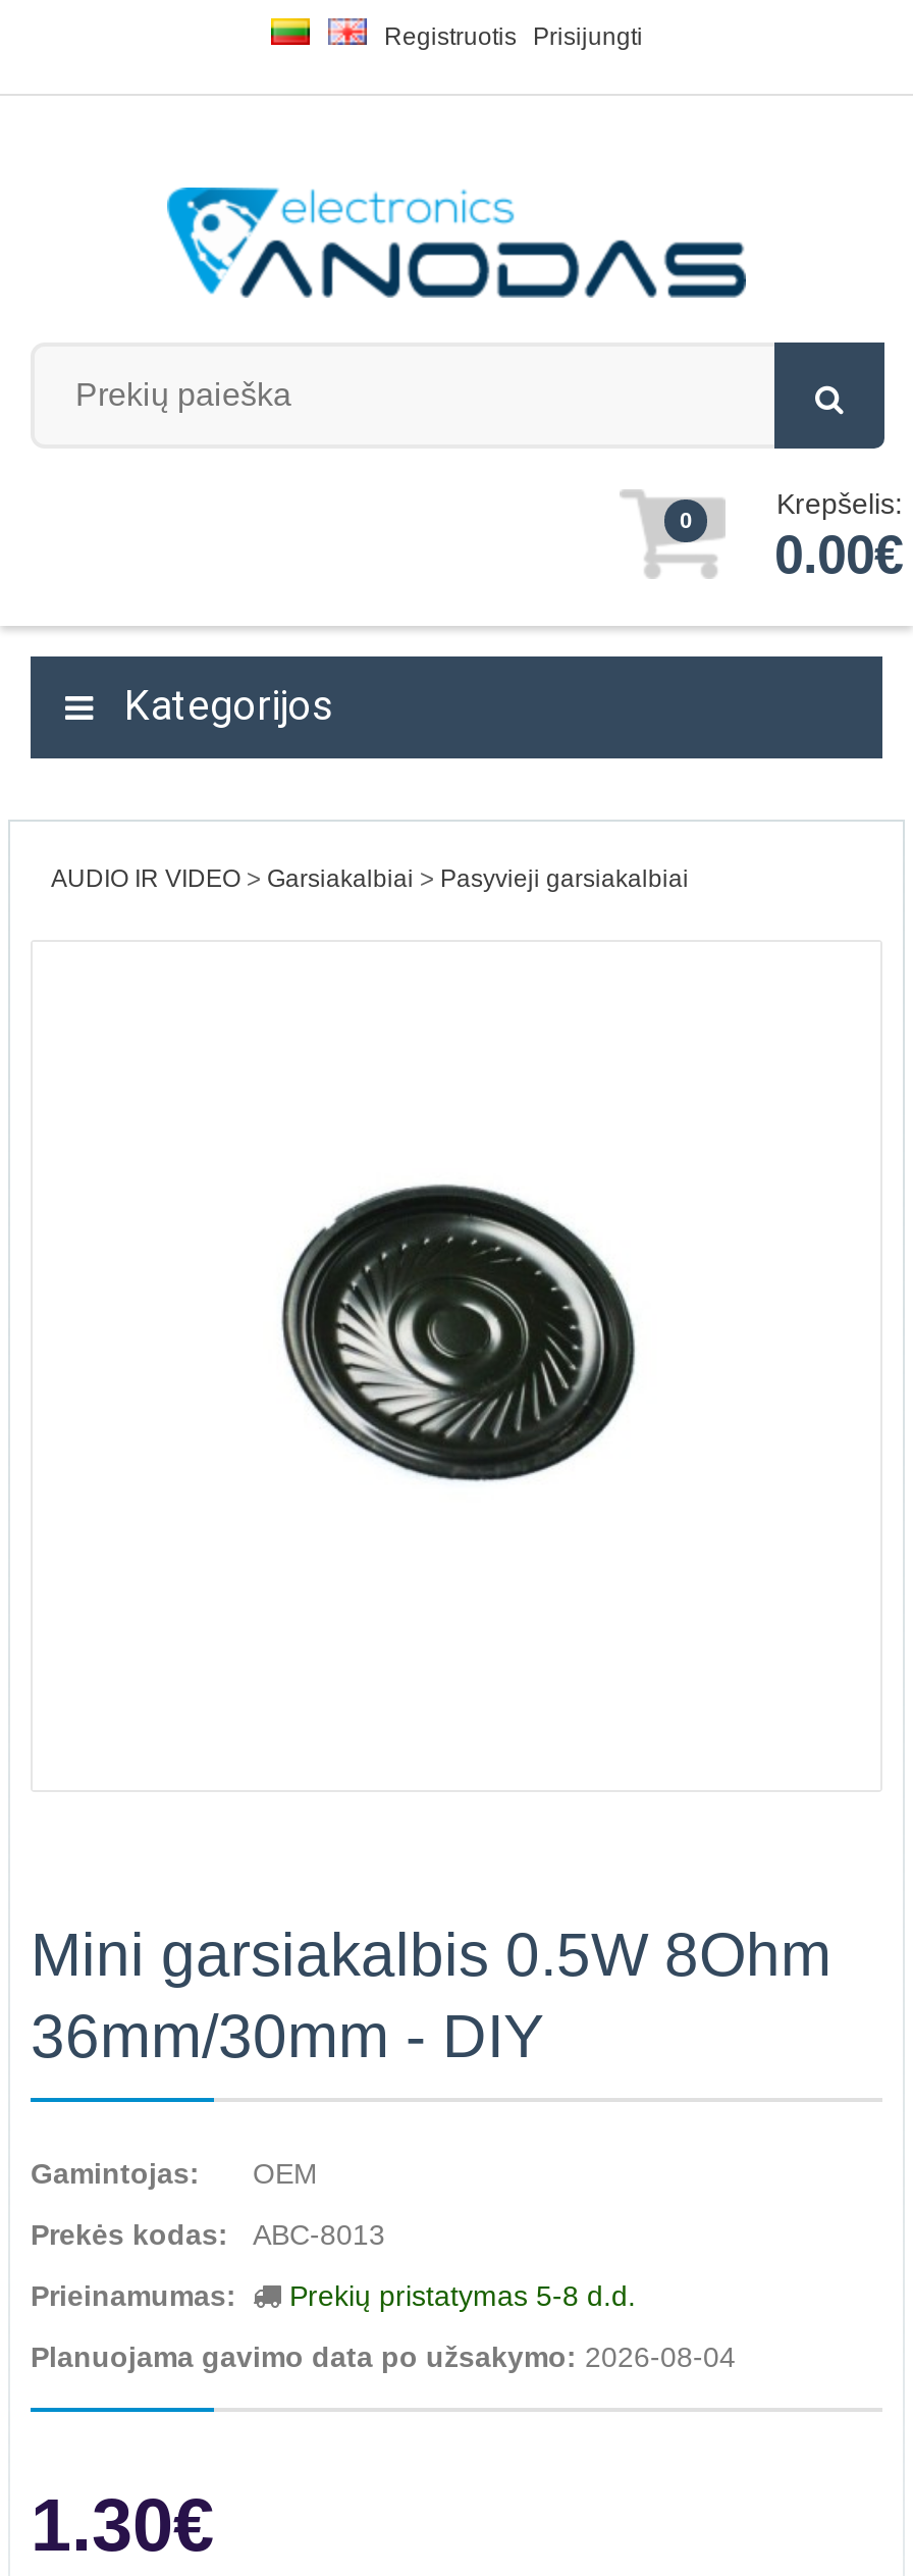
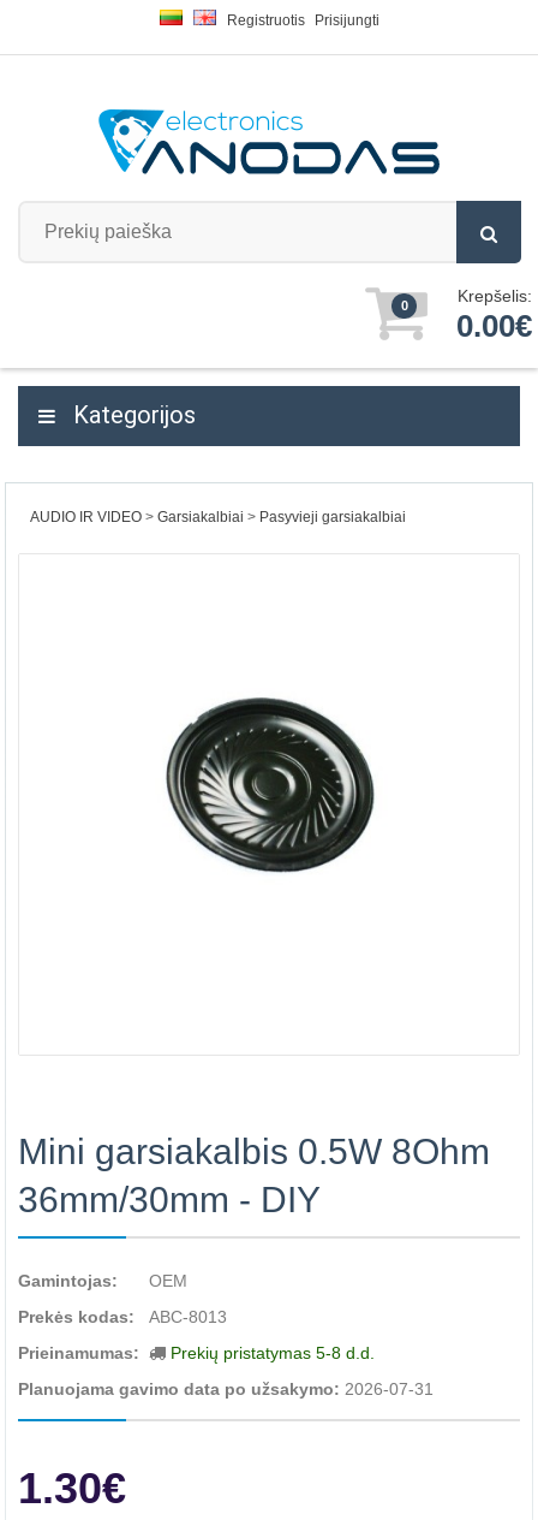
[31,2341,736,2373] Planuojama gavimo data po užsakymo: 2026-08-04 -> [18,1379,434,1399] Planuojama gavimo data po užsakymo: 2026-07-31

